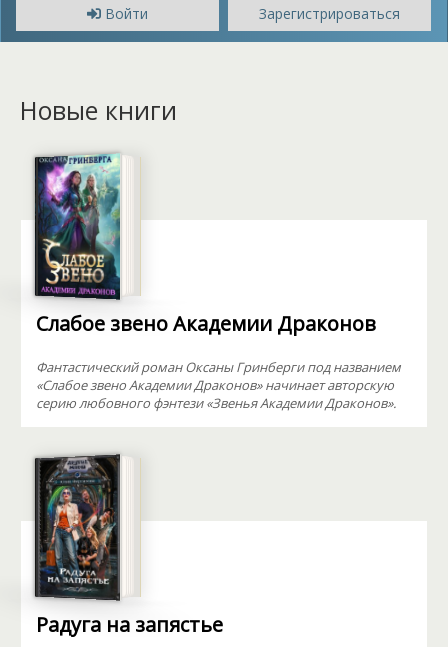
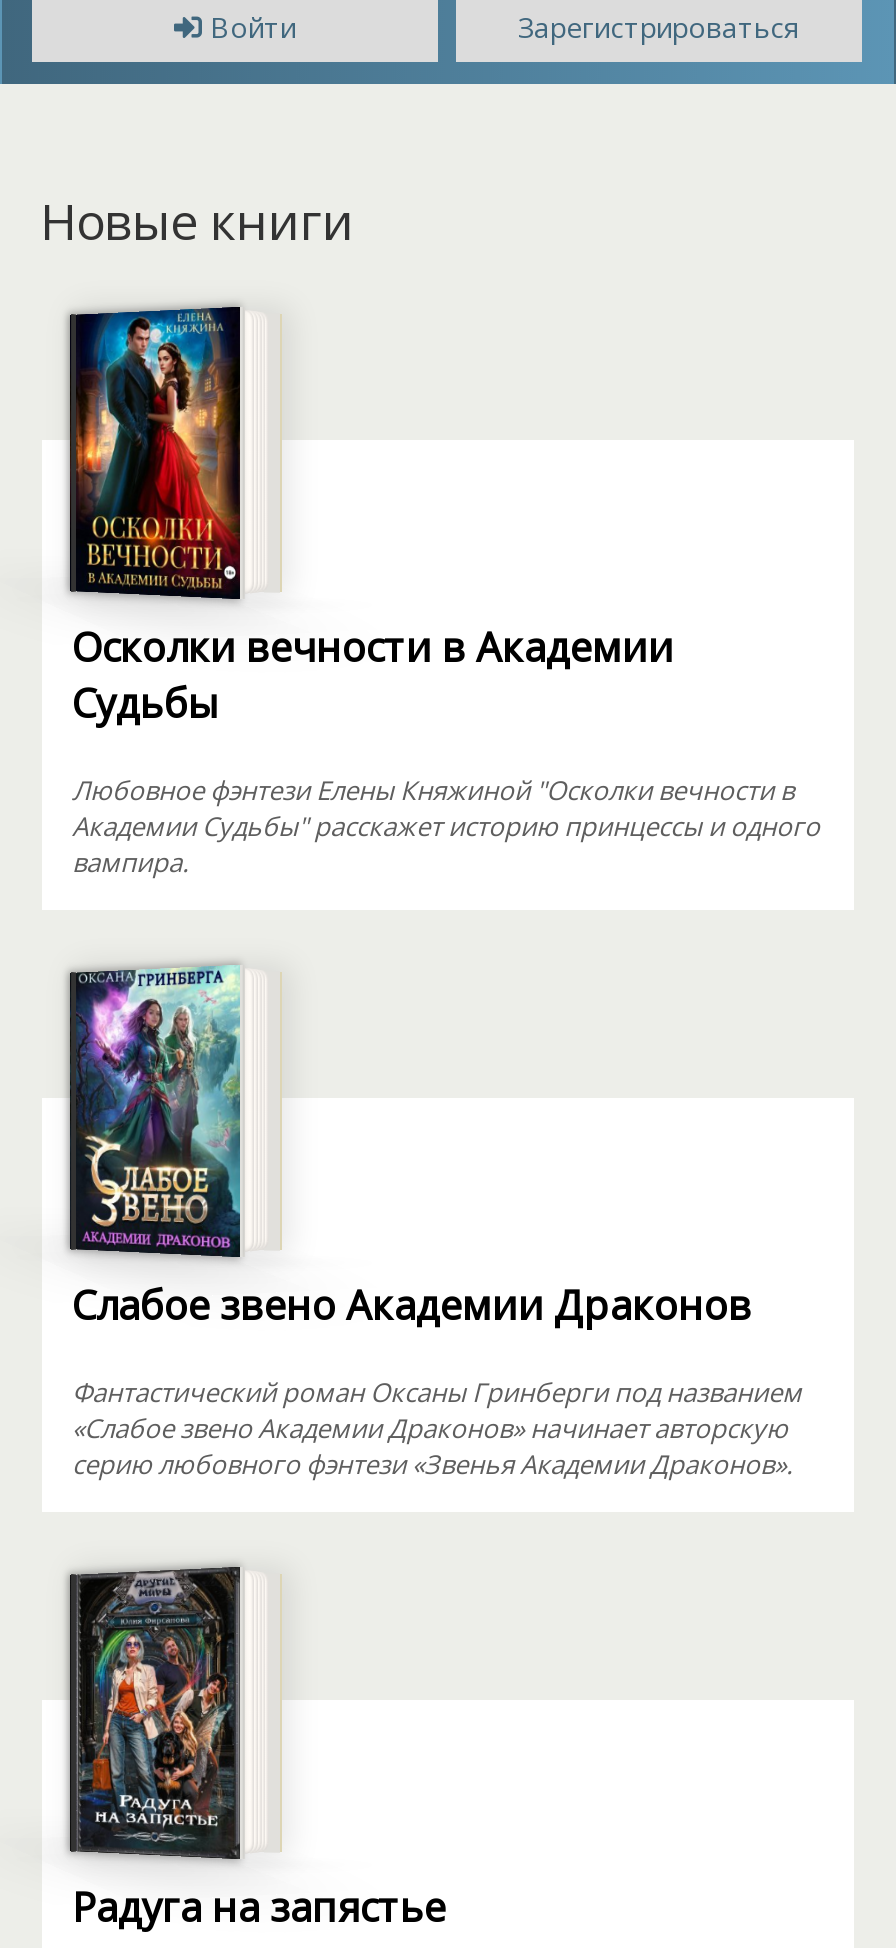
none -> [72,304,820,880] [image] | Осколки вечности в Академии | Судьбы | Любовное фэнтези Елены Княжиной "Осколки вечности в | Академии Судьбы" расскажет историю принцессы и одного | вампира.

